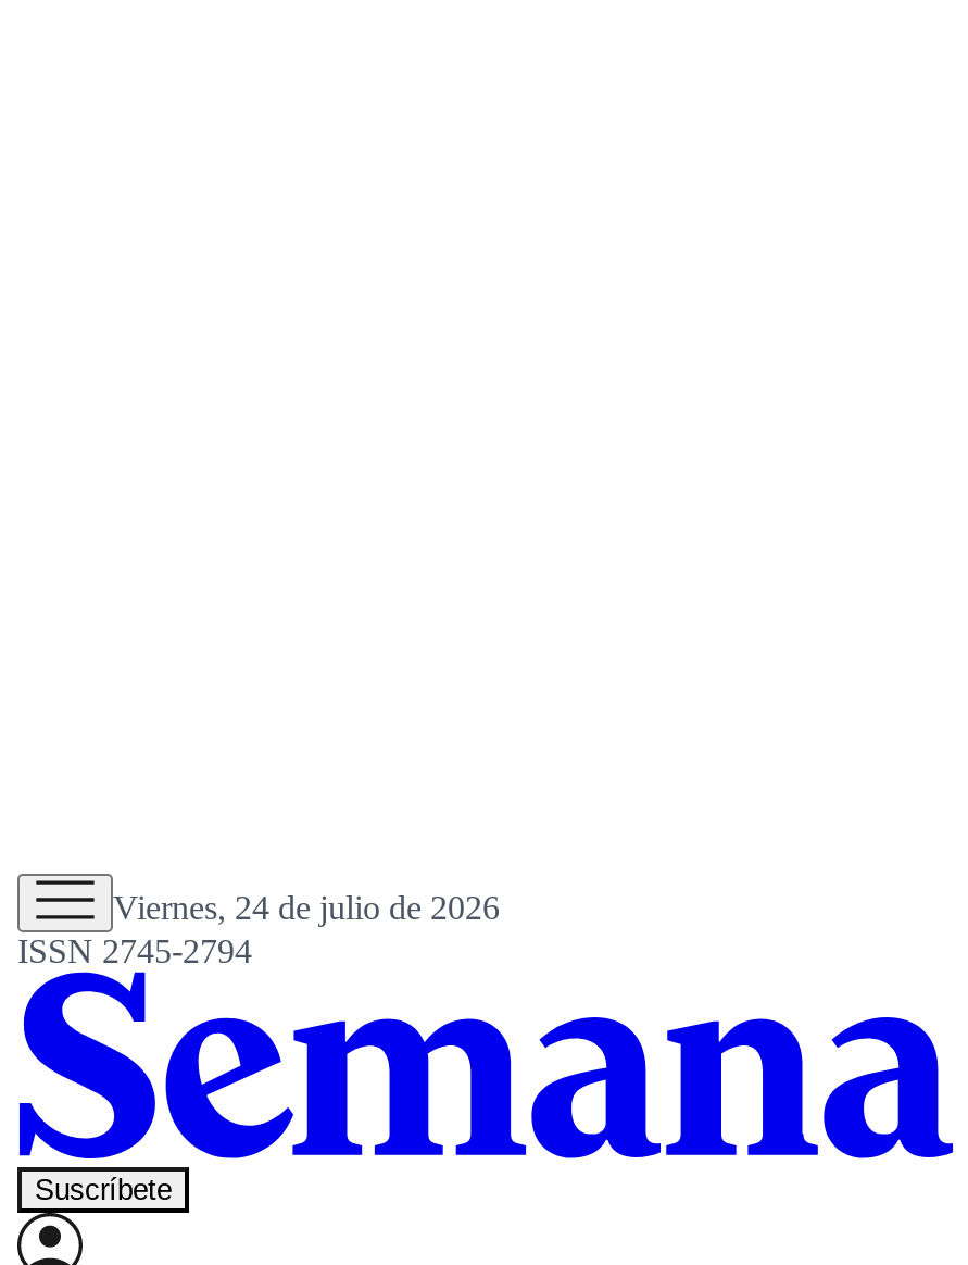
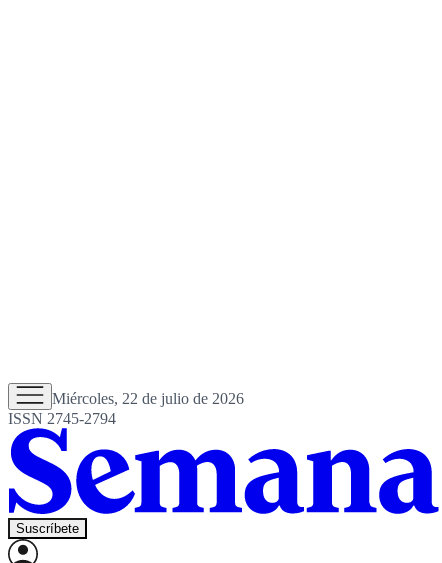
[113,889,500,926] Viernes, 24 de julio de 2026 -> [52,390,244,407] Miércoles, 22 de julio de 2026

